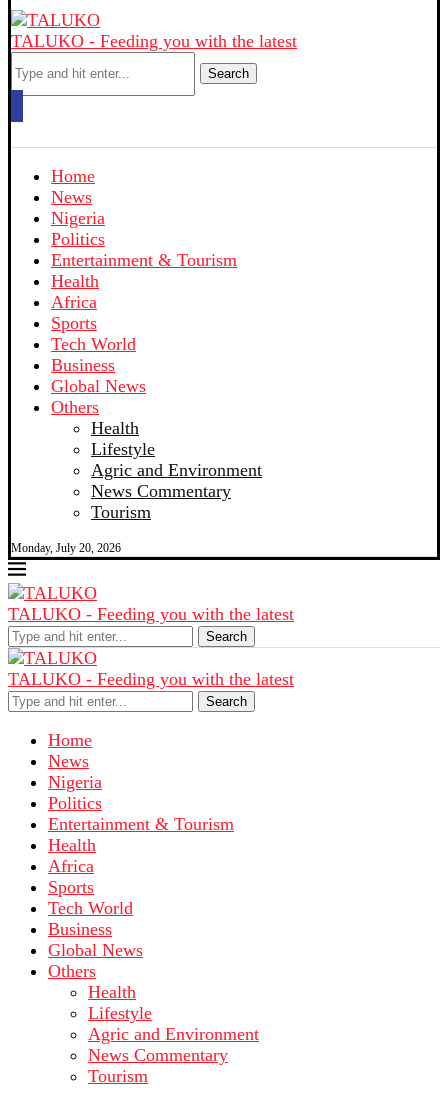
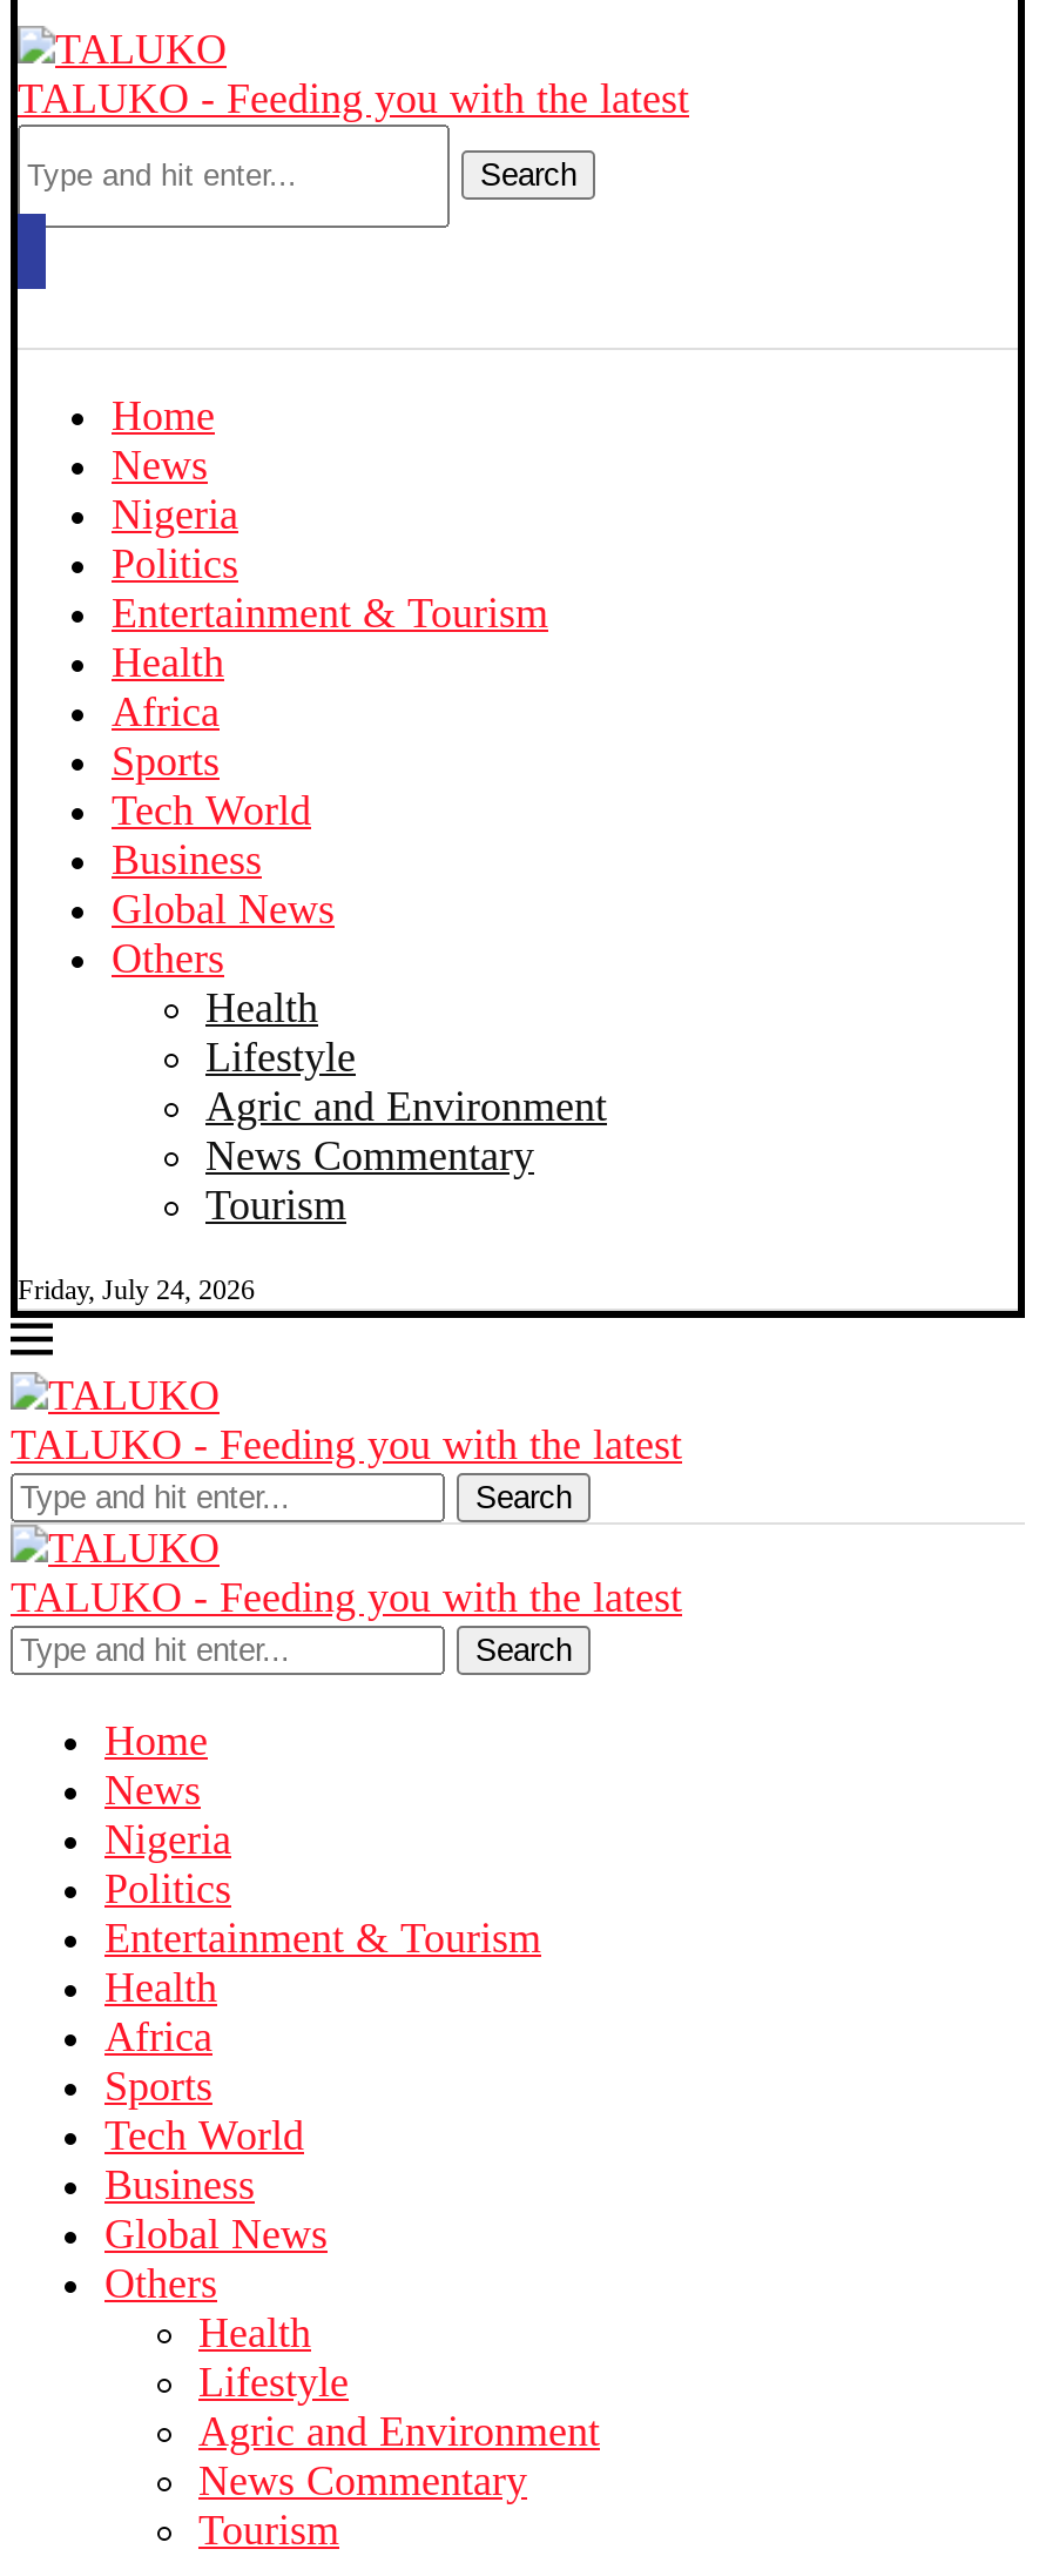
[11,541,121,555] Monday, July 20, 2026 -> [18,1273,255,1306] Friday, July 24, 2026

